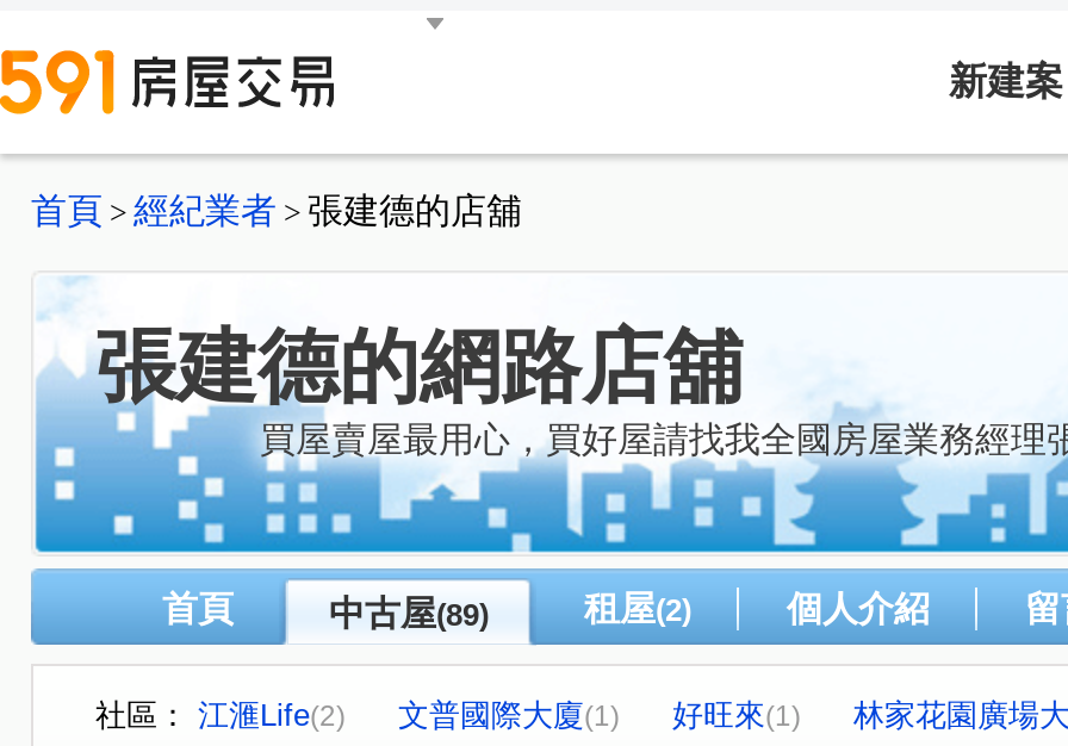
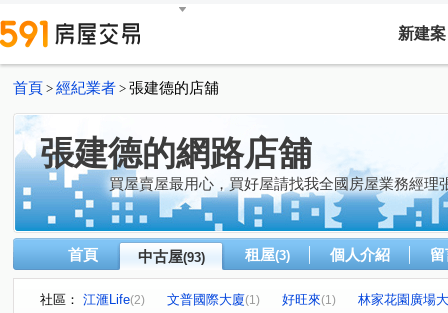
[329,592,489,633] 中古屋(89) -> [138,248,205,265] 中古屋(93)
[584,588,691,628] 租屋(2) -> [245,246,290,263] 租屋(3)

